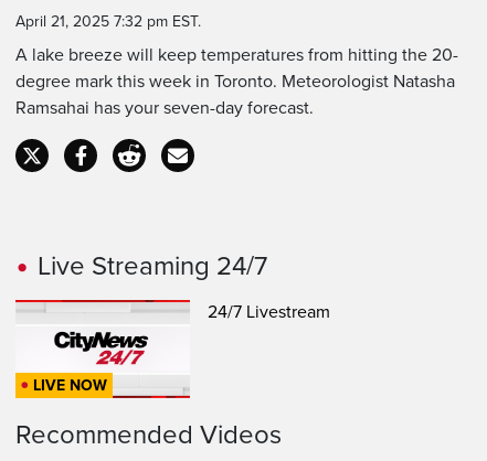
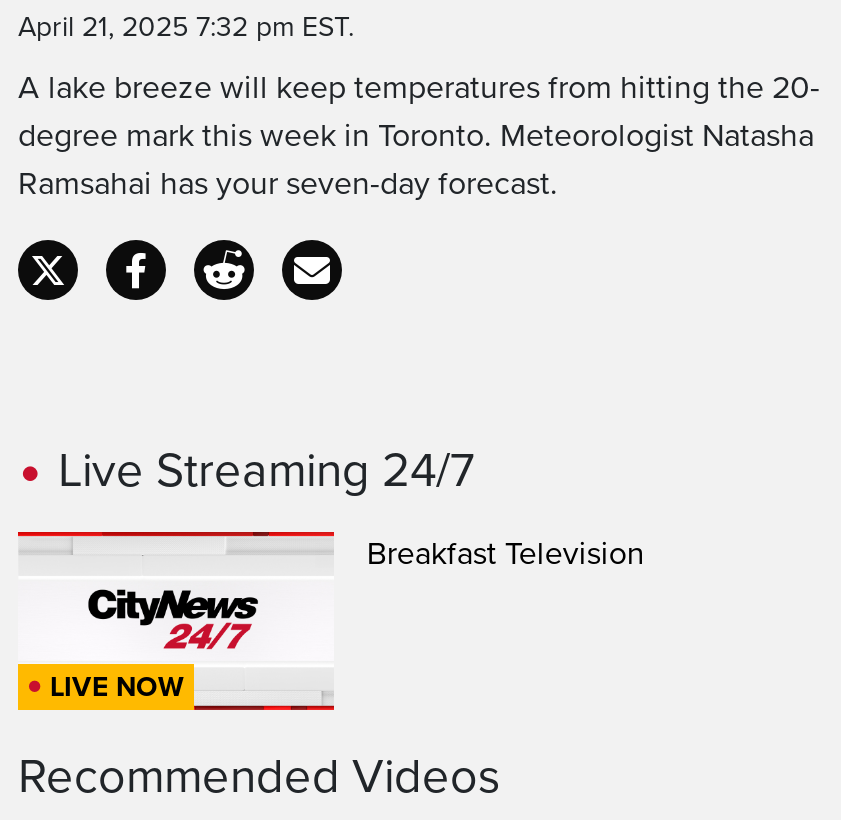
[208,301,331,323] 24/7 Livestream -> [367,534,645,574] Breakfast Television

